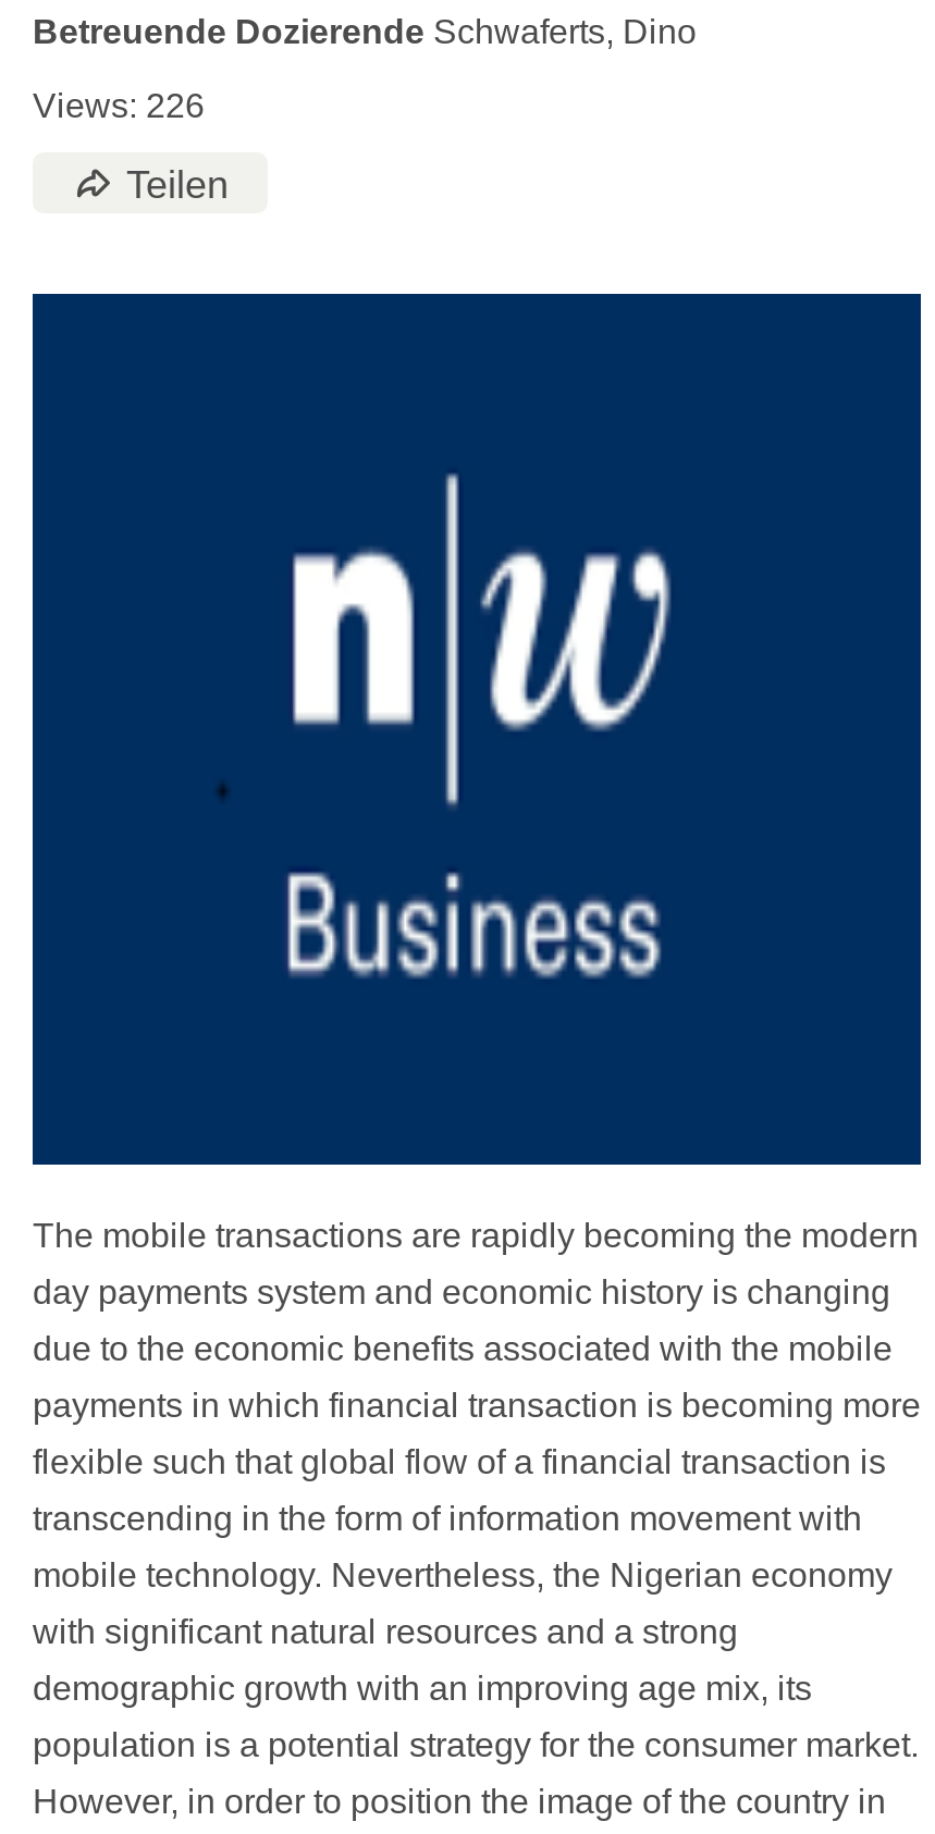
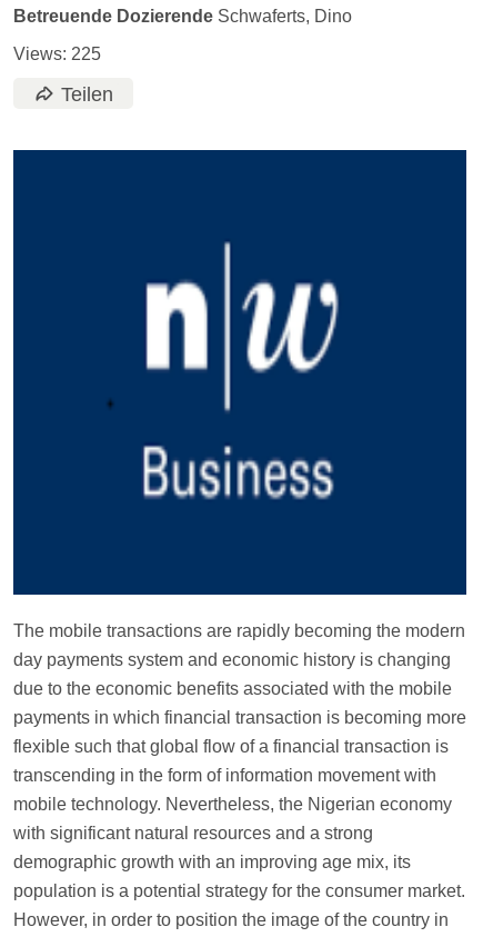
[33,87,205,124] Views: 226 -> [13,44,101,63] Views: 225

